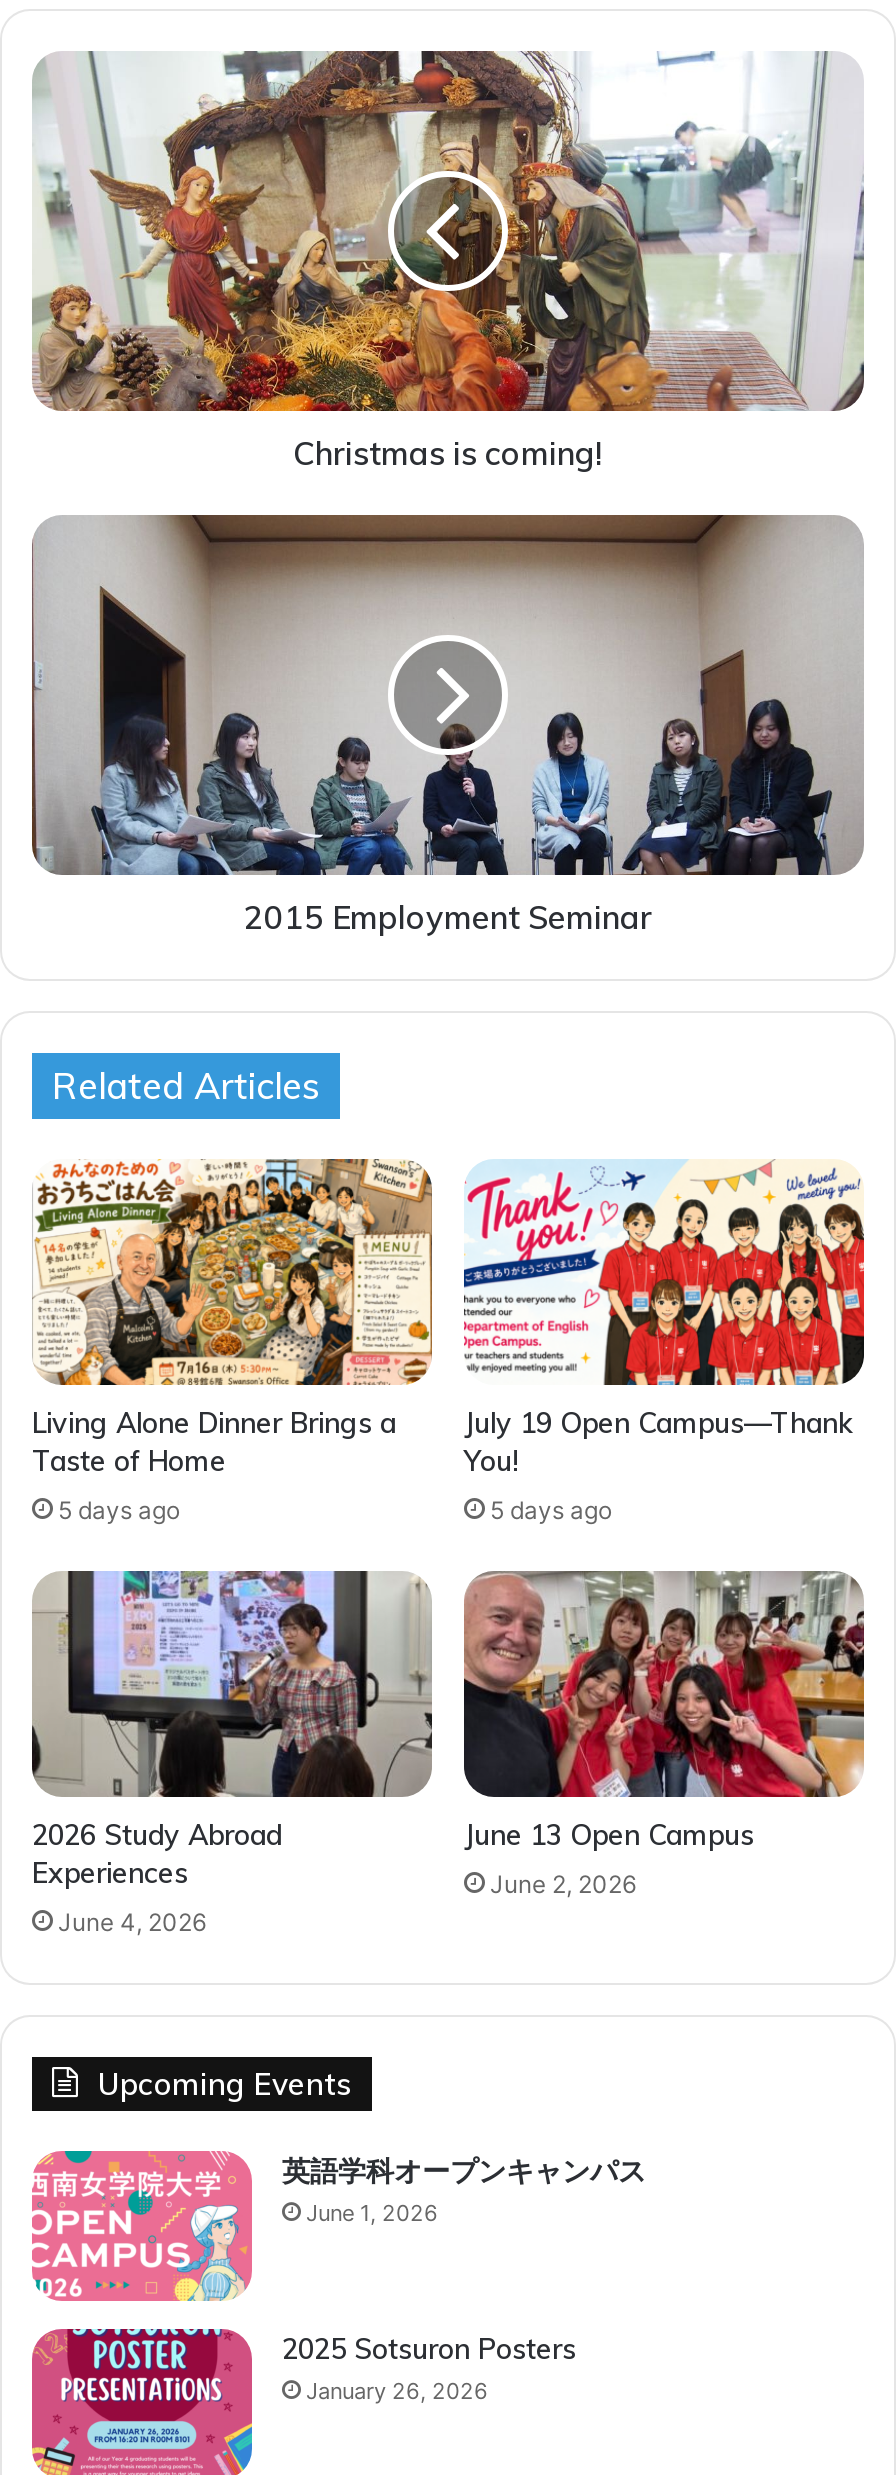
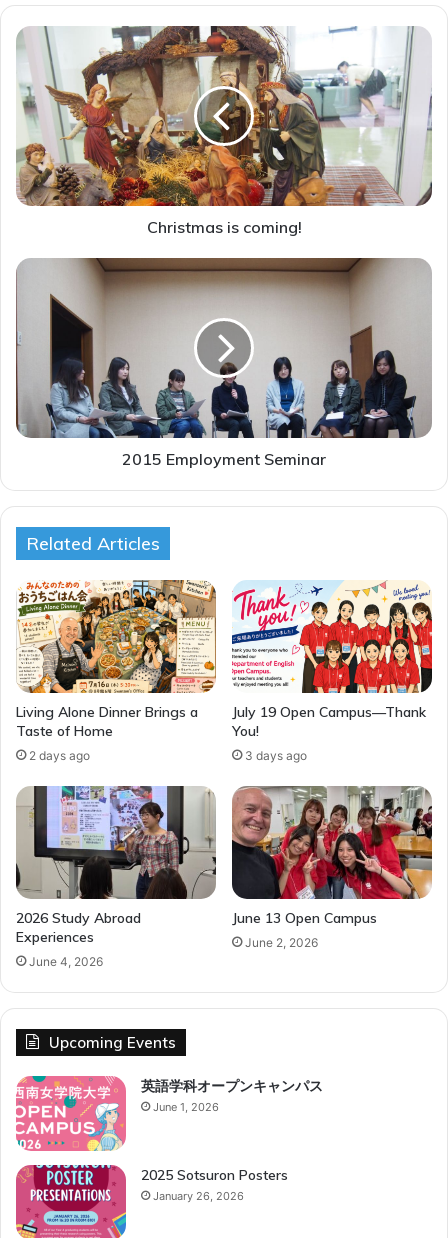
[58,1495,180,1525] 5 days ago -> [29,748,90,763] 2 days ago
[490,1495,612,1525] 5 days ago -> [245,748,307,763] 3 days ago

